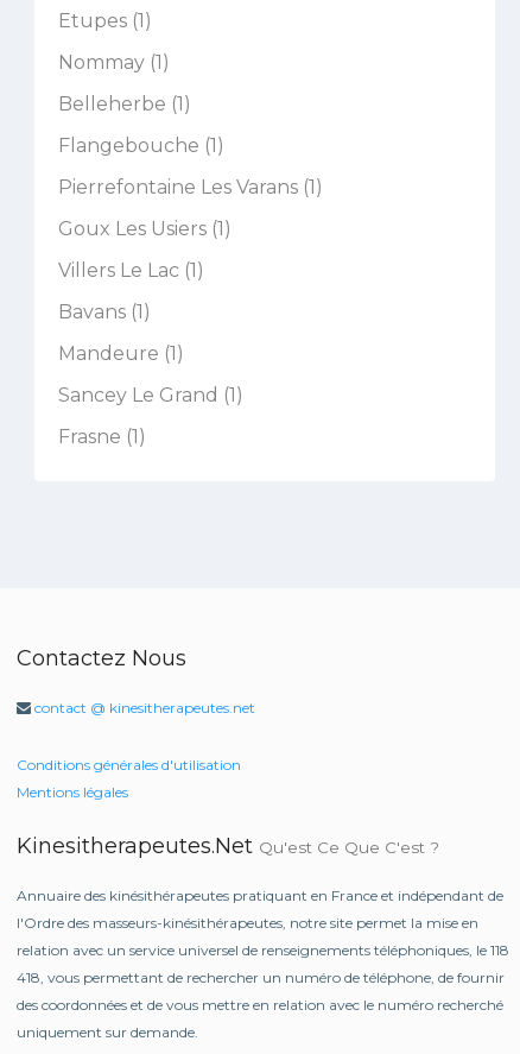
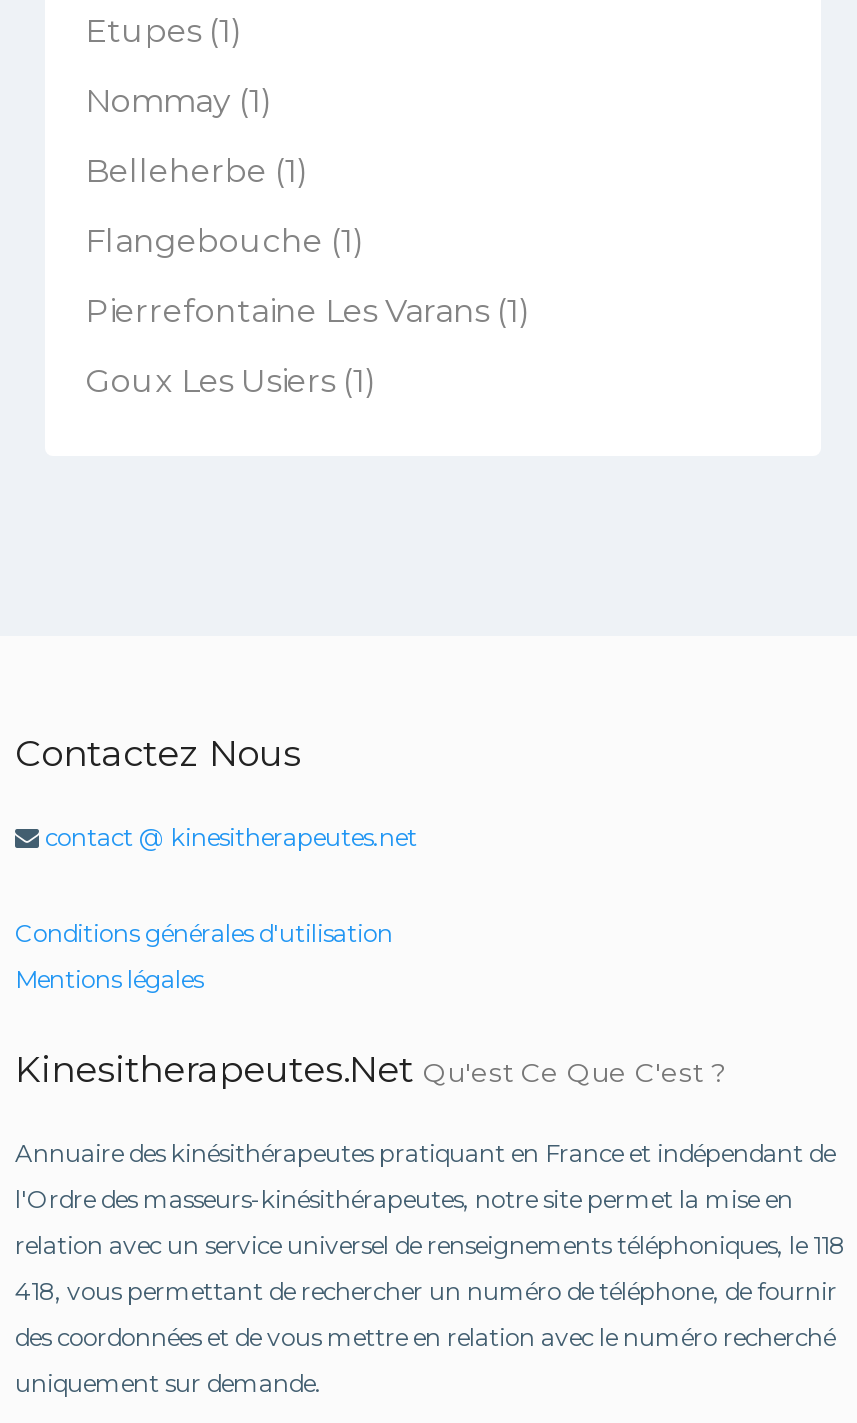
[58,259,243,448] Villers Le Lac (1) | Bavans (1) | Mandeure (1) | Sancey Le Grand (1) | Frasne (1) -> none

